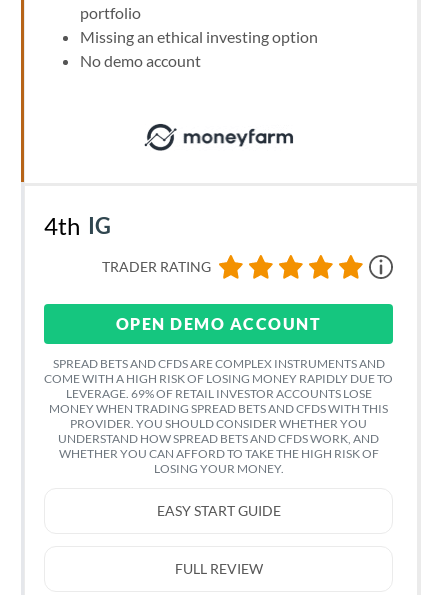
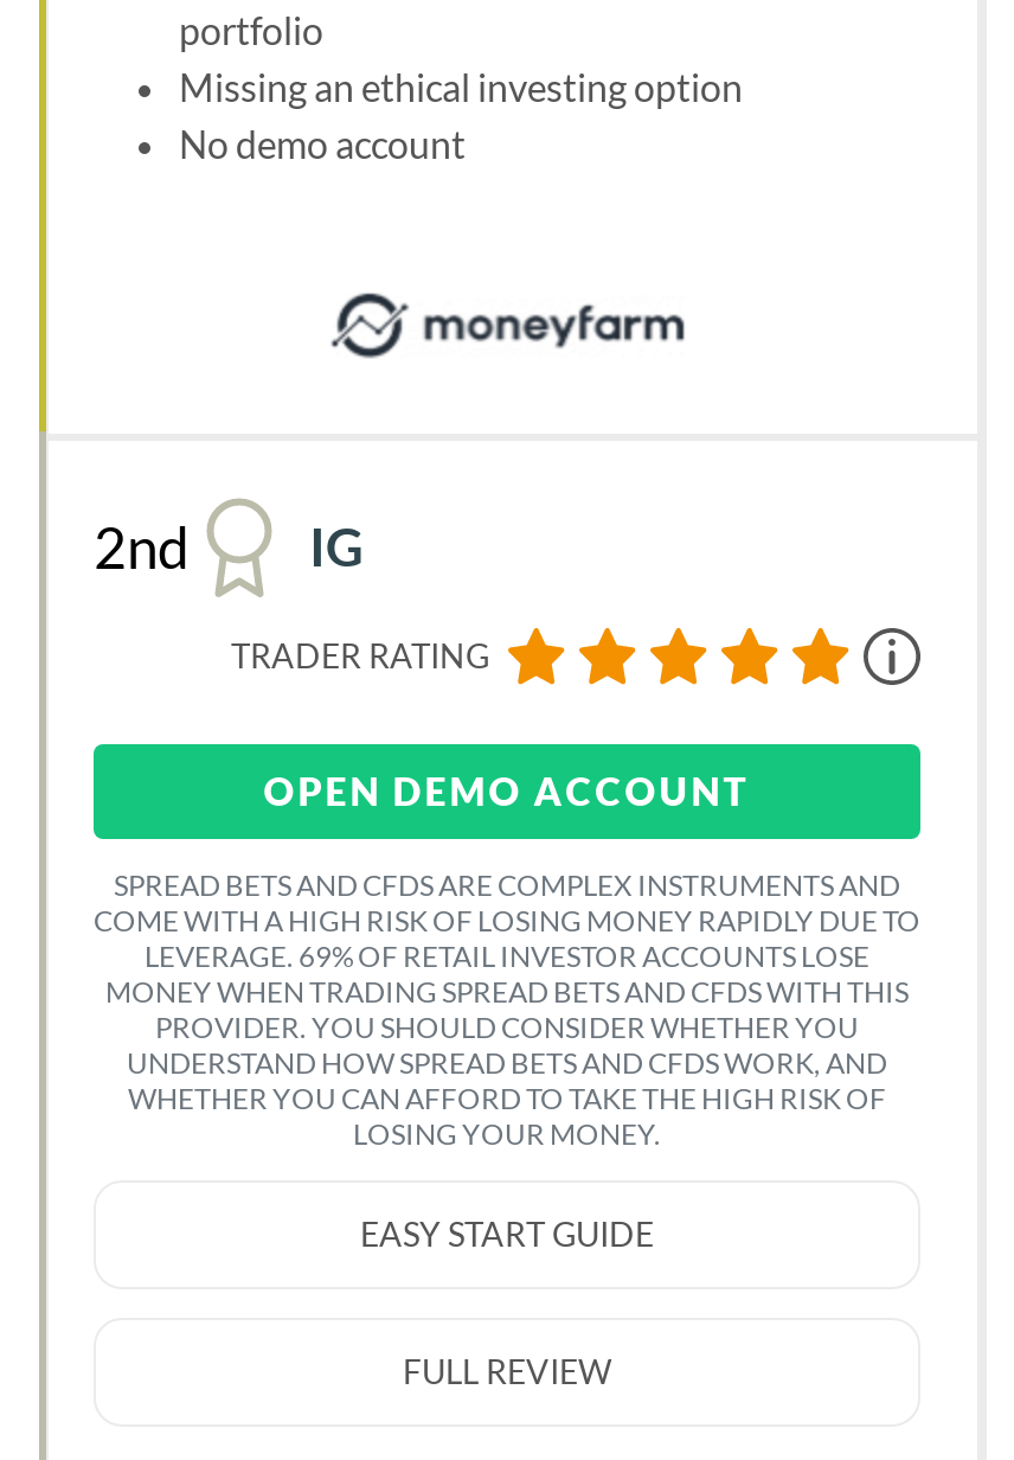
[44,211,111,240] 4th IG -> [94,512,364,581] 2nd | IG

